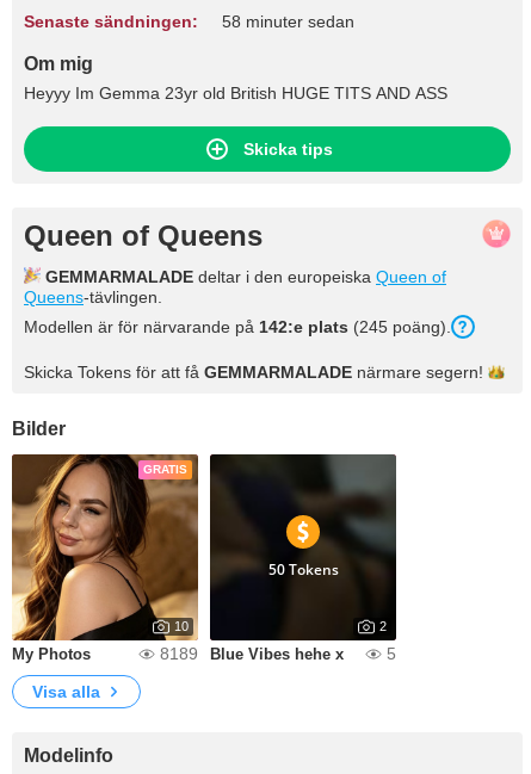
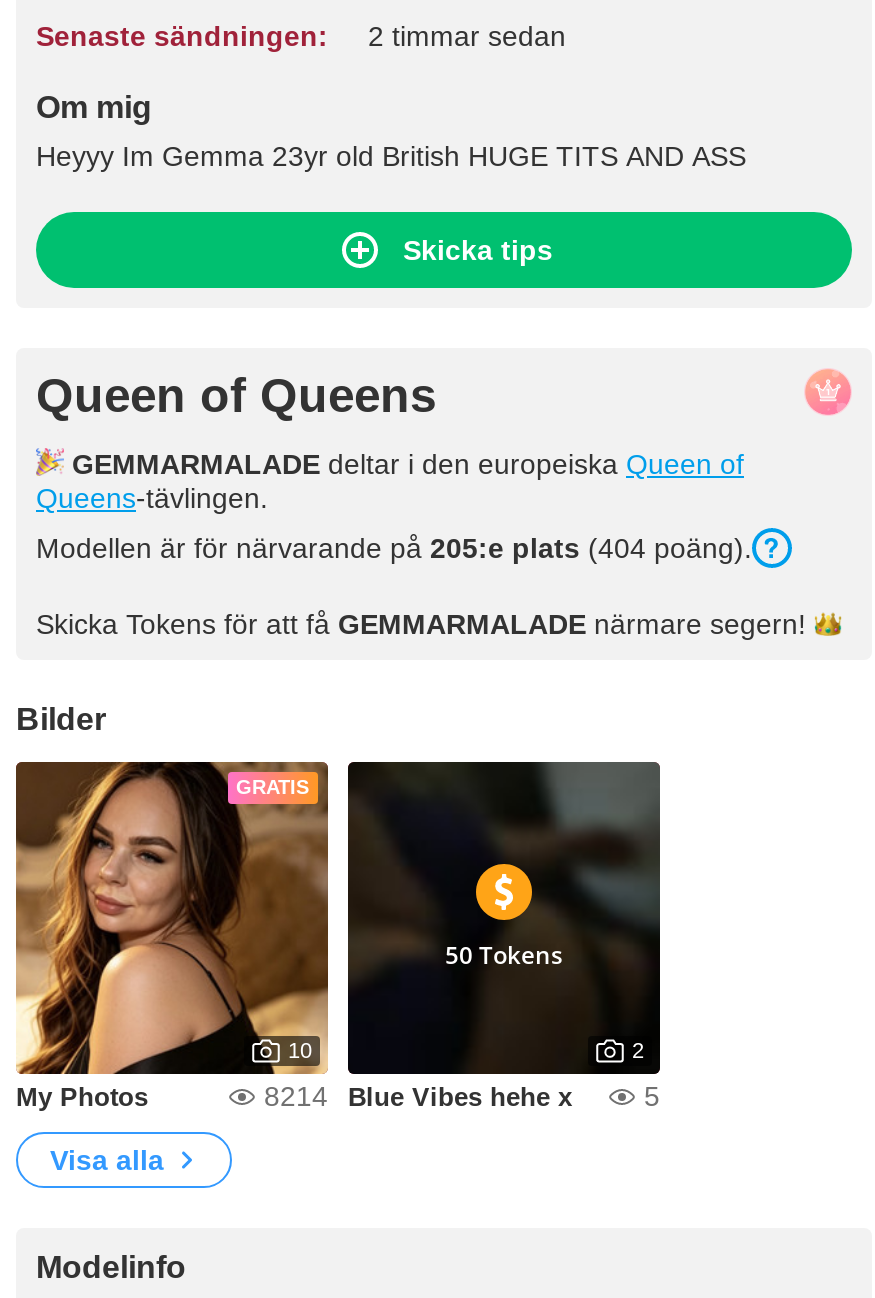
[222,12,354,31] 58 minuter sedan -> [368,20,566,52] 2 timmar sedan
[24,317,451,336] Modellen är för närvarande på 142:e plats (245 poäng). -> [36,532,752,564] Modellen är för närvarande på 205:e plats (404 poäng).
[160,644,344,663] 8189 Blue Vibes hehe x -> [264,1080,572,1112] 8214 Blue Vibes hehe x

